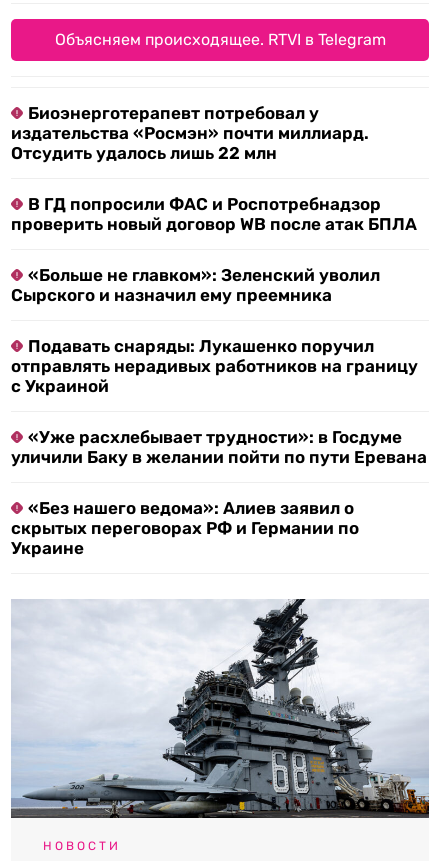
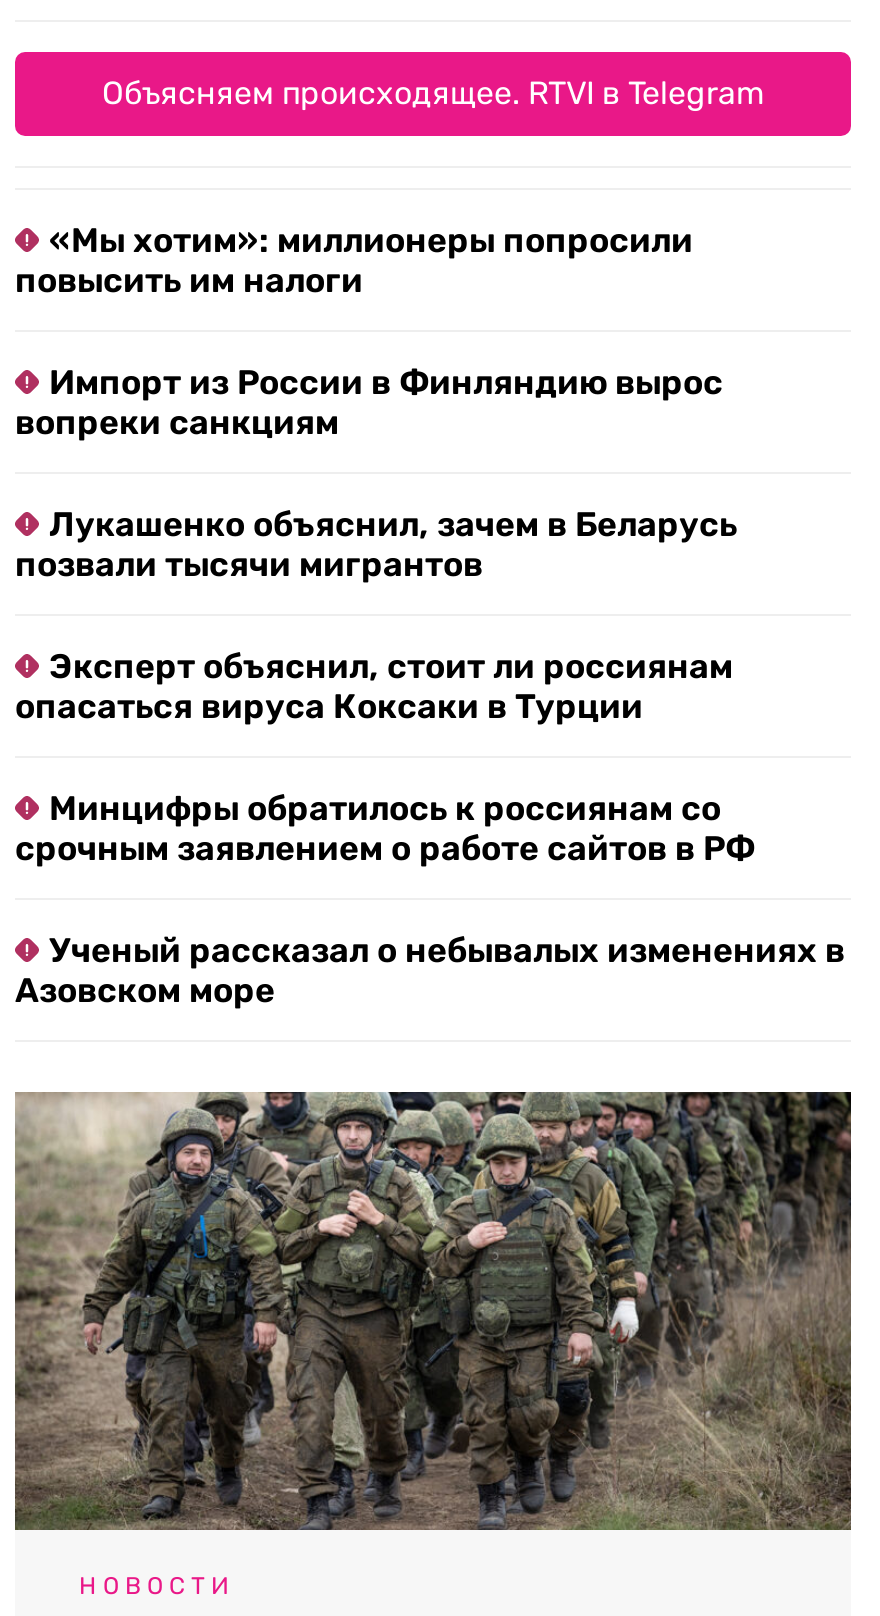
[11,103,369,163] Биоэнерготерапевт потребовал у | издательства «Росмэн» почти миллиард. | Отсудить удалось лишь 22 млн -> [15,220,693,300] «Мы хотим»: миллионеры попросили | повысить им налоги
[11,194,417,234] В ГД попросили ФАС и Роспотребнадзор | проверить новый договор WB после атак БПЛА -> [15,362,723,442] Импорт из России в Финляндию вырос | вопреки санкциям
[11,265,380,305] «Больше не главком»: Зеленский уволил | Сырского и назначил ему преемника -> [15,504,737,584] Лукашенко объяснил, зачем в Беларусь | позвали тысячи мигрантов
[11,336,418,396] Подавать снаряды: Лукашенко поручил | отправлять нерадивых работников на границу | с Украиной -> [15,646,733,726] Эксперт объяснил, стоит ли россиянам | опасаться вируса Коксаки в Турции
[11,427,427,467] «Уже расхлебывает трудности»: в Госдуме | уличили Баку в желании пойти по пути Еревана -> [15,788,755,868] Минцифры обратилось к россиянам со | срочным заявлением о работе сайтов в РФ
[11,498,359,558] «Без нашего ведома»: Алиев заявил о | скрытых переговорах РФ и Германии по | Украине -> [15,930,845,1010] Ученый рассказал о небывалых изменениях в | Азовском море
[11,599,429,819] [image] -> [13,1090,853,1532] [image]

